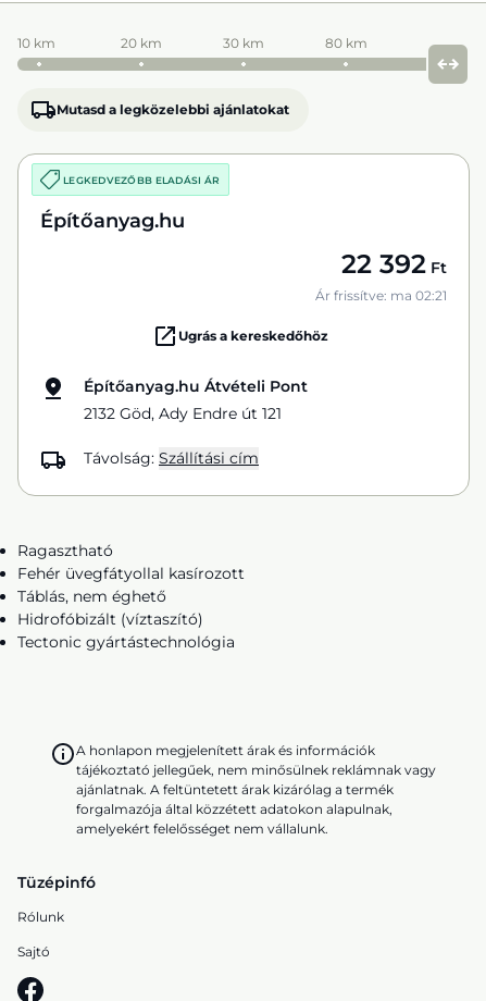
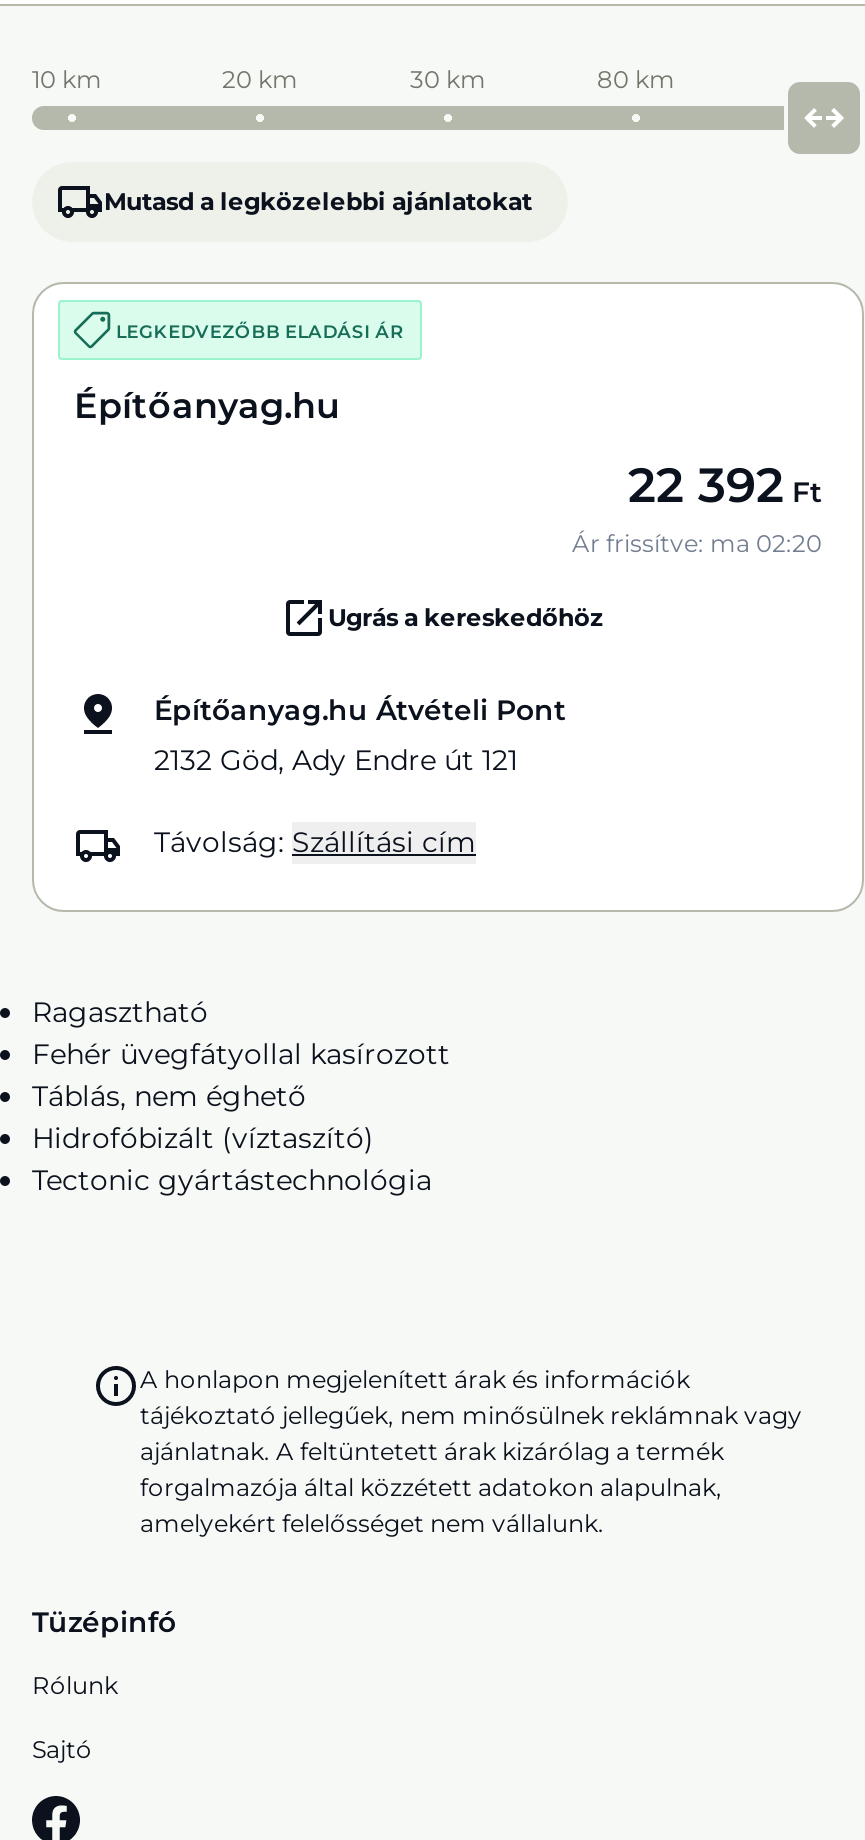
[315,287,447,304] Ár frissítve: ma 02:21 -> [572,528,822,558] Ár frissítve: ma 02:20

